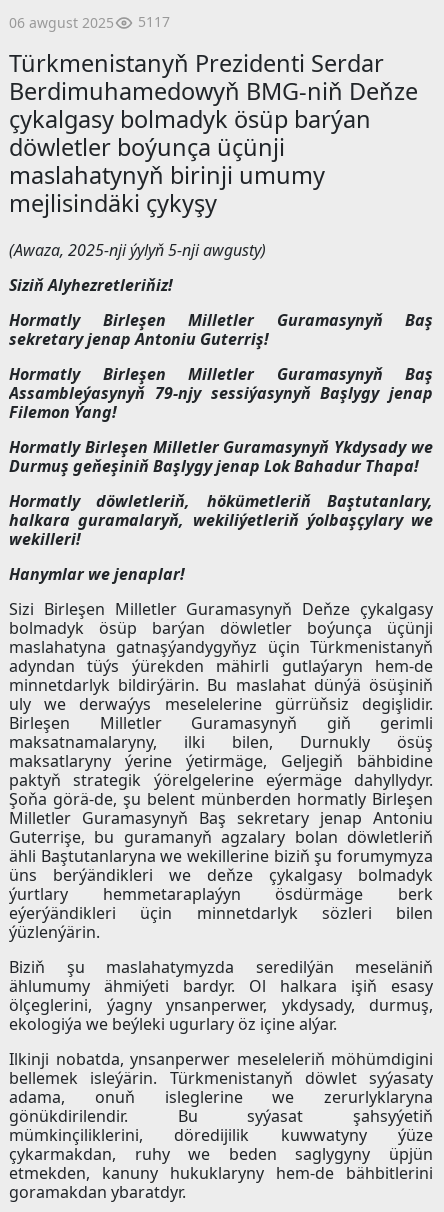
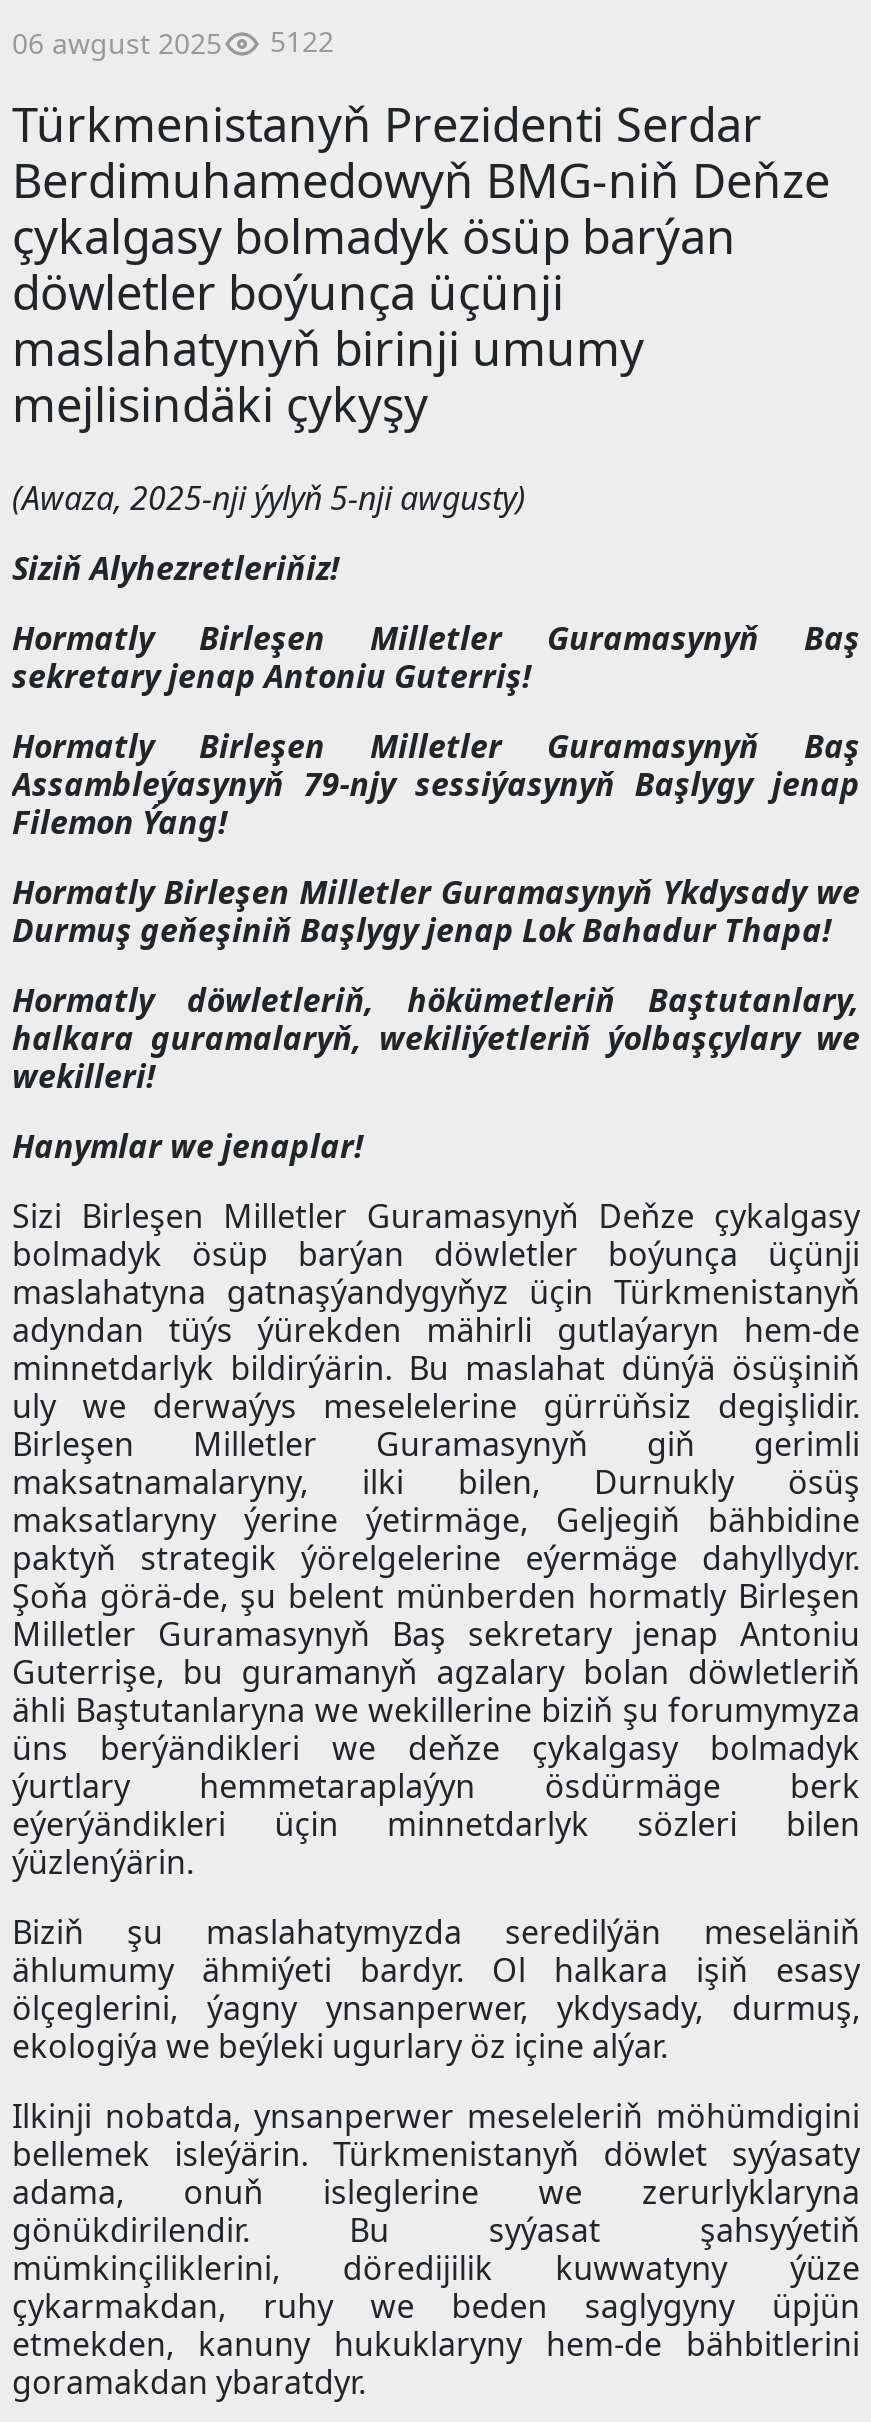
[9,12,170,32] 06 awgust 2025 5117 -> [12,22,334,61] 06 awgust 2025 5122

